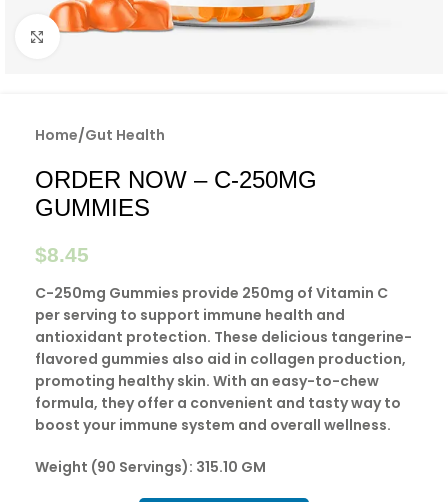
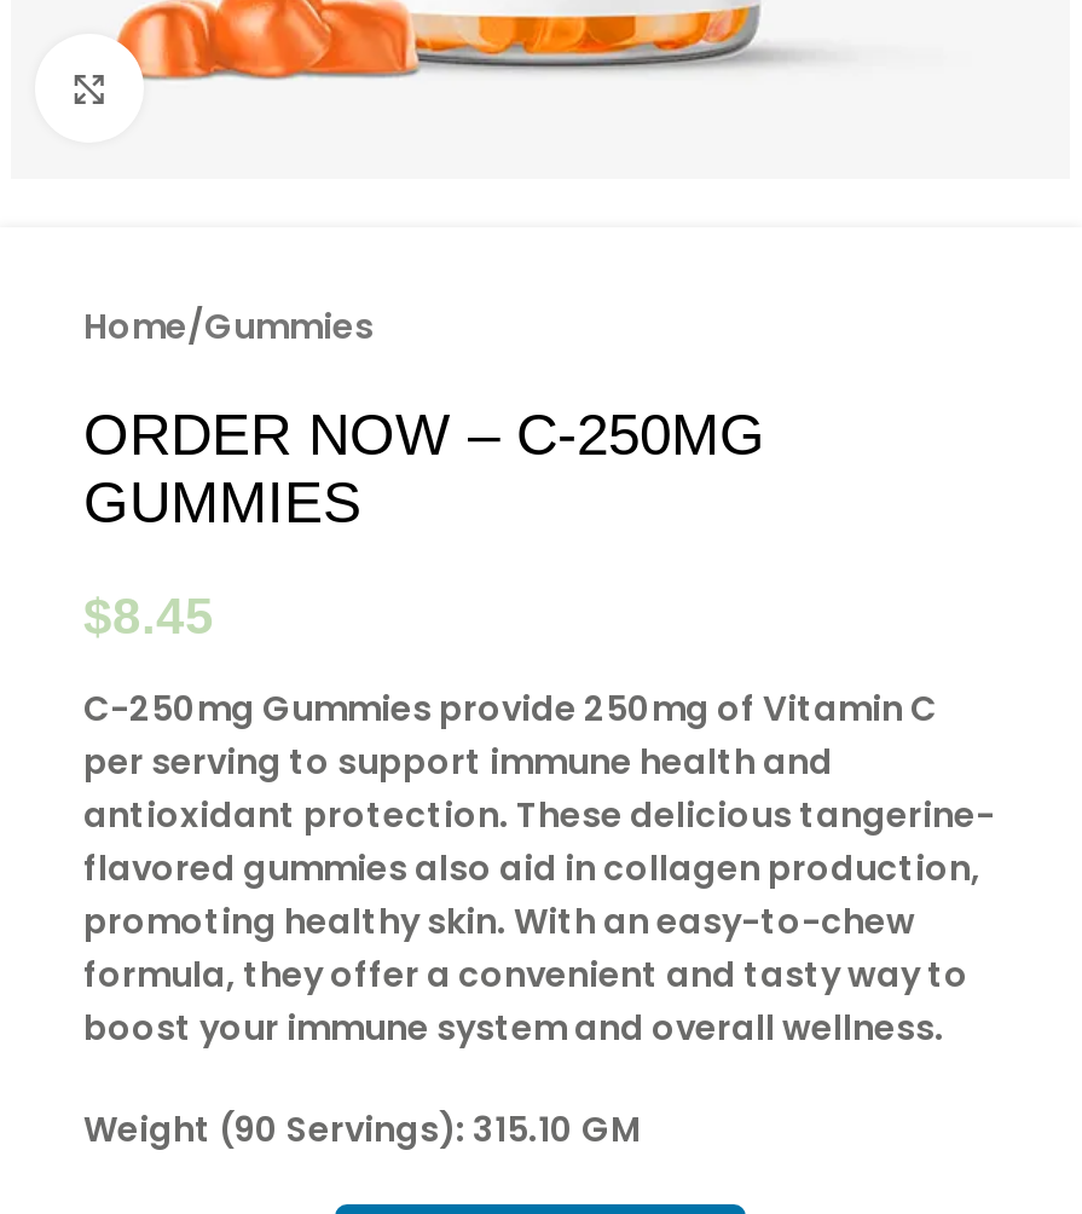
[35,125,165,145] Home/Gut Health -> [83,302,374,351] Home/Gummies

